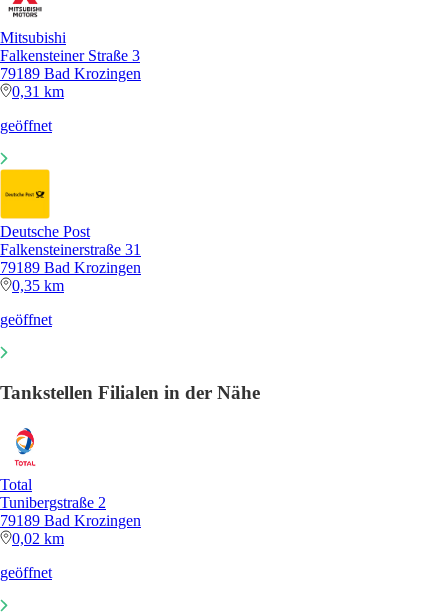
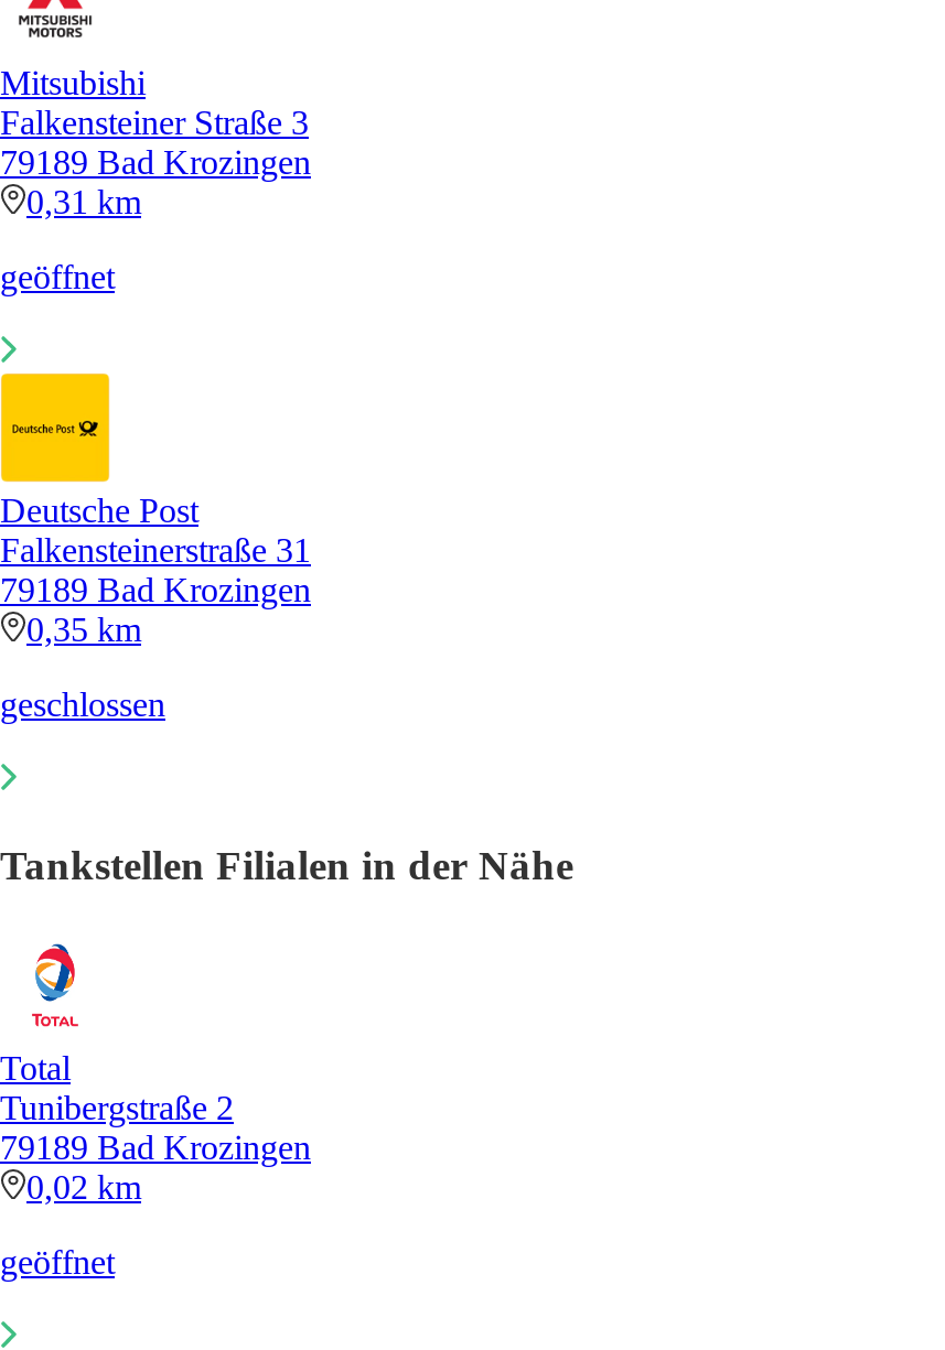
[0,311,52,328] geöffnet -> [0,685,165,723] geschlossen

